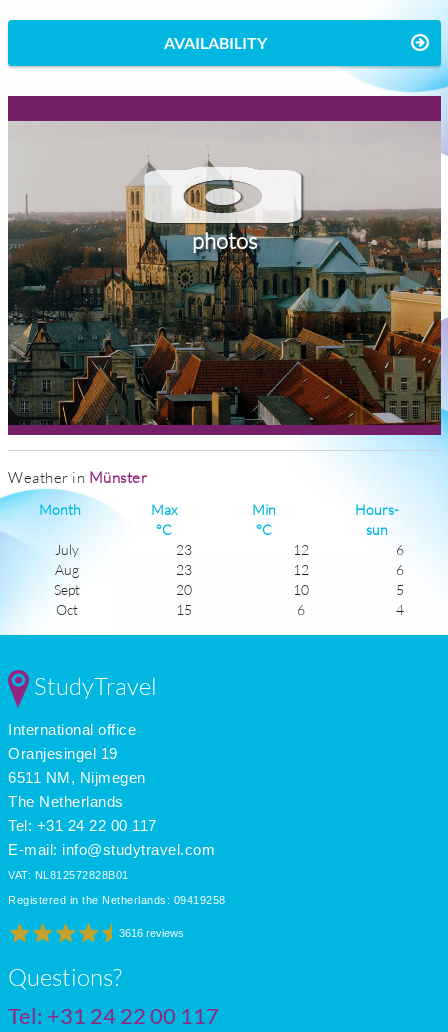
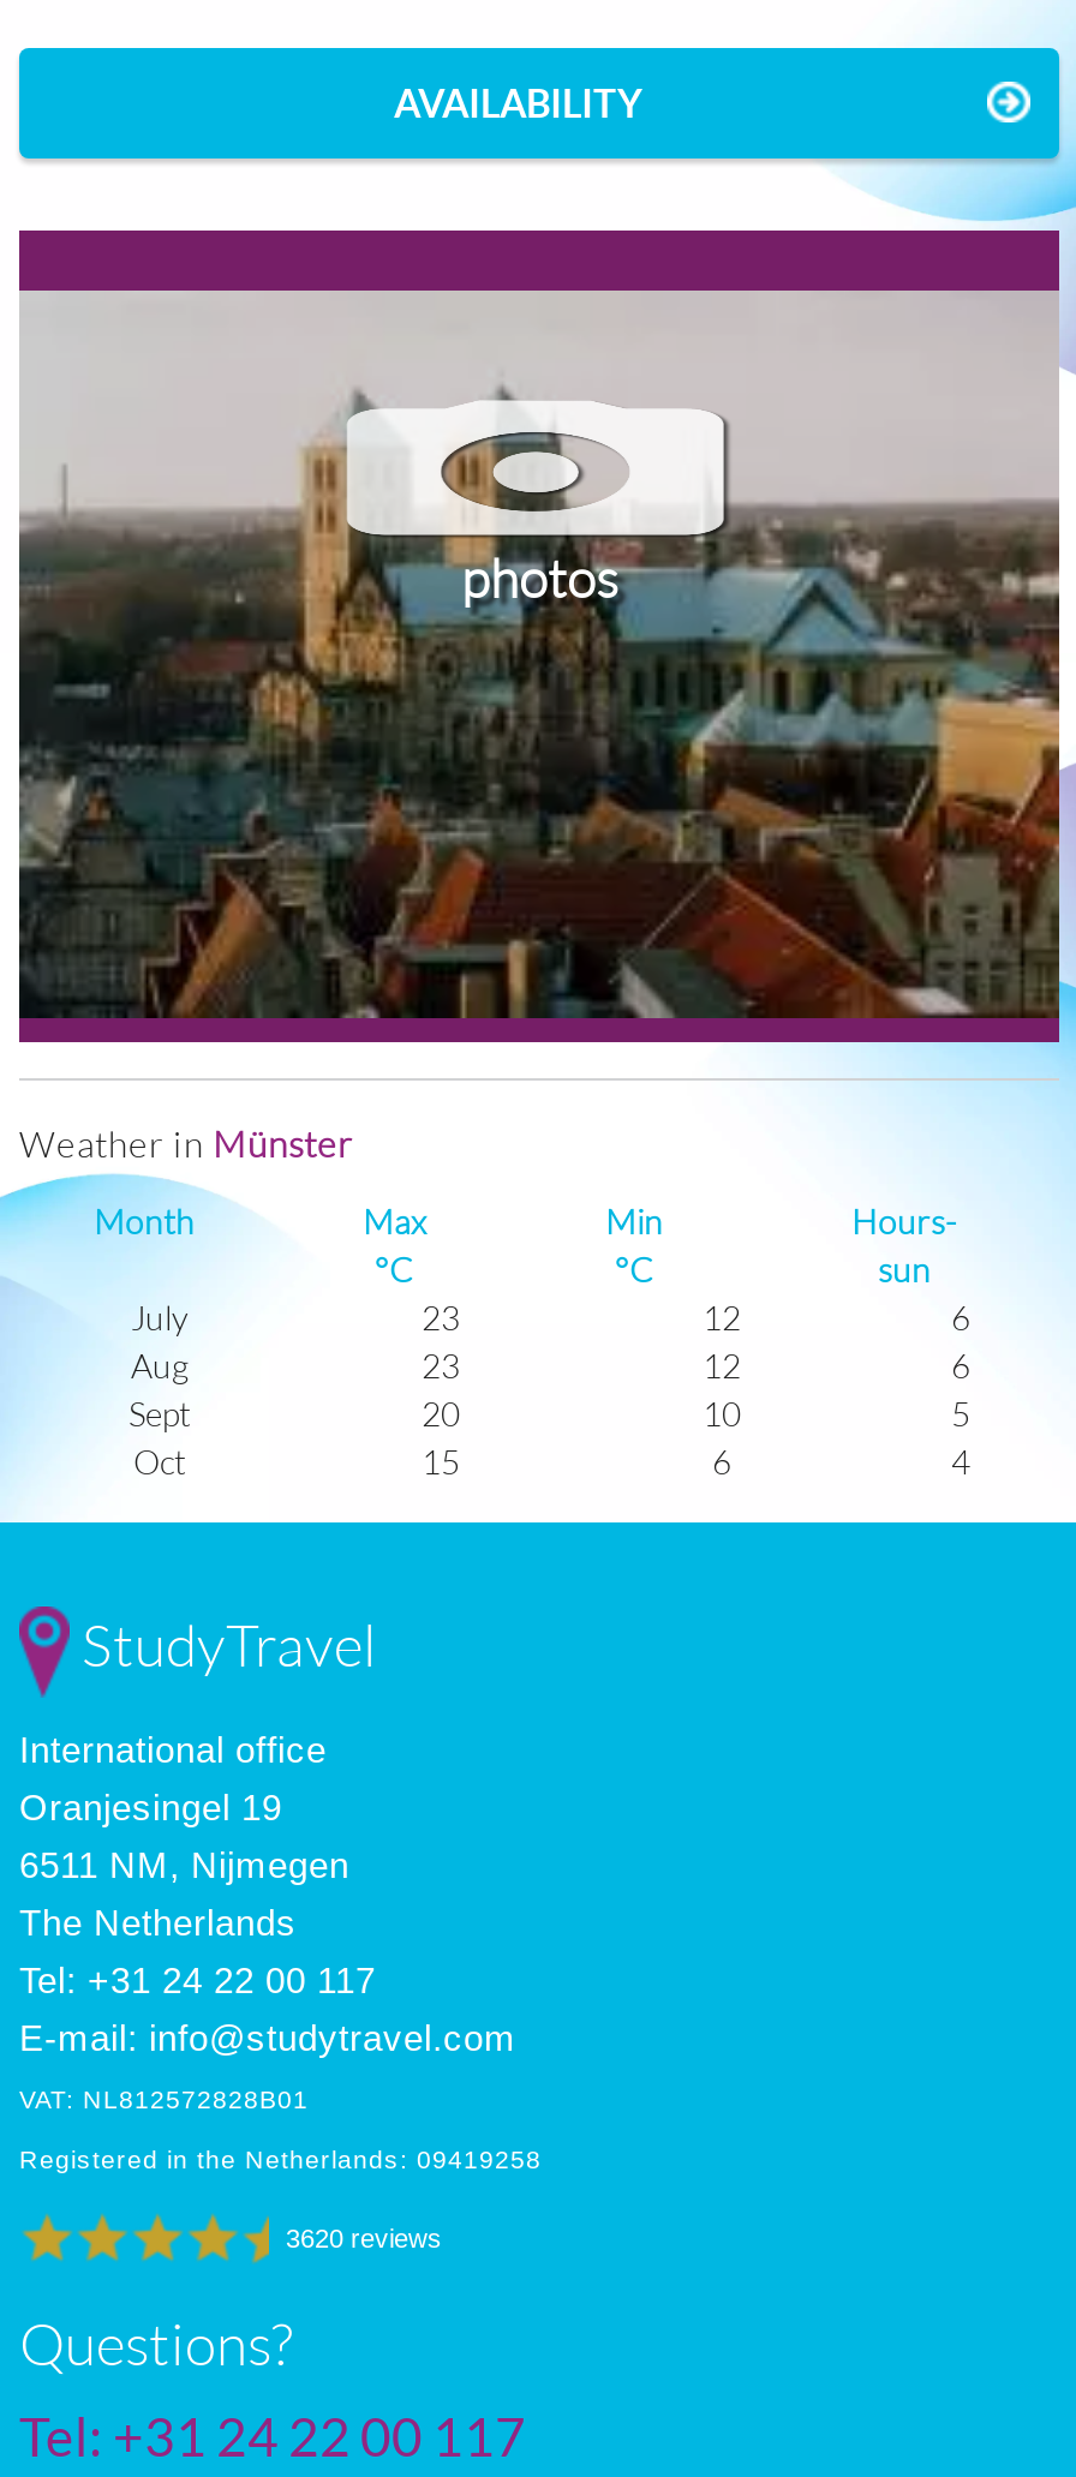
[119,927,184,939] 3616 reviews -> [286,2224,442,2253] 3620 reviews

